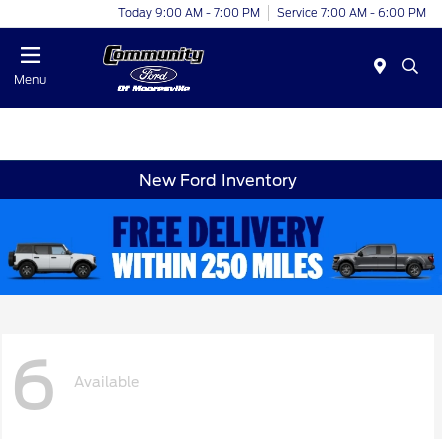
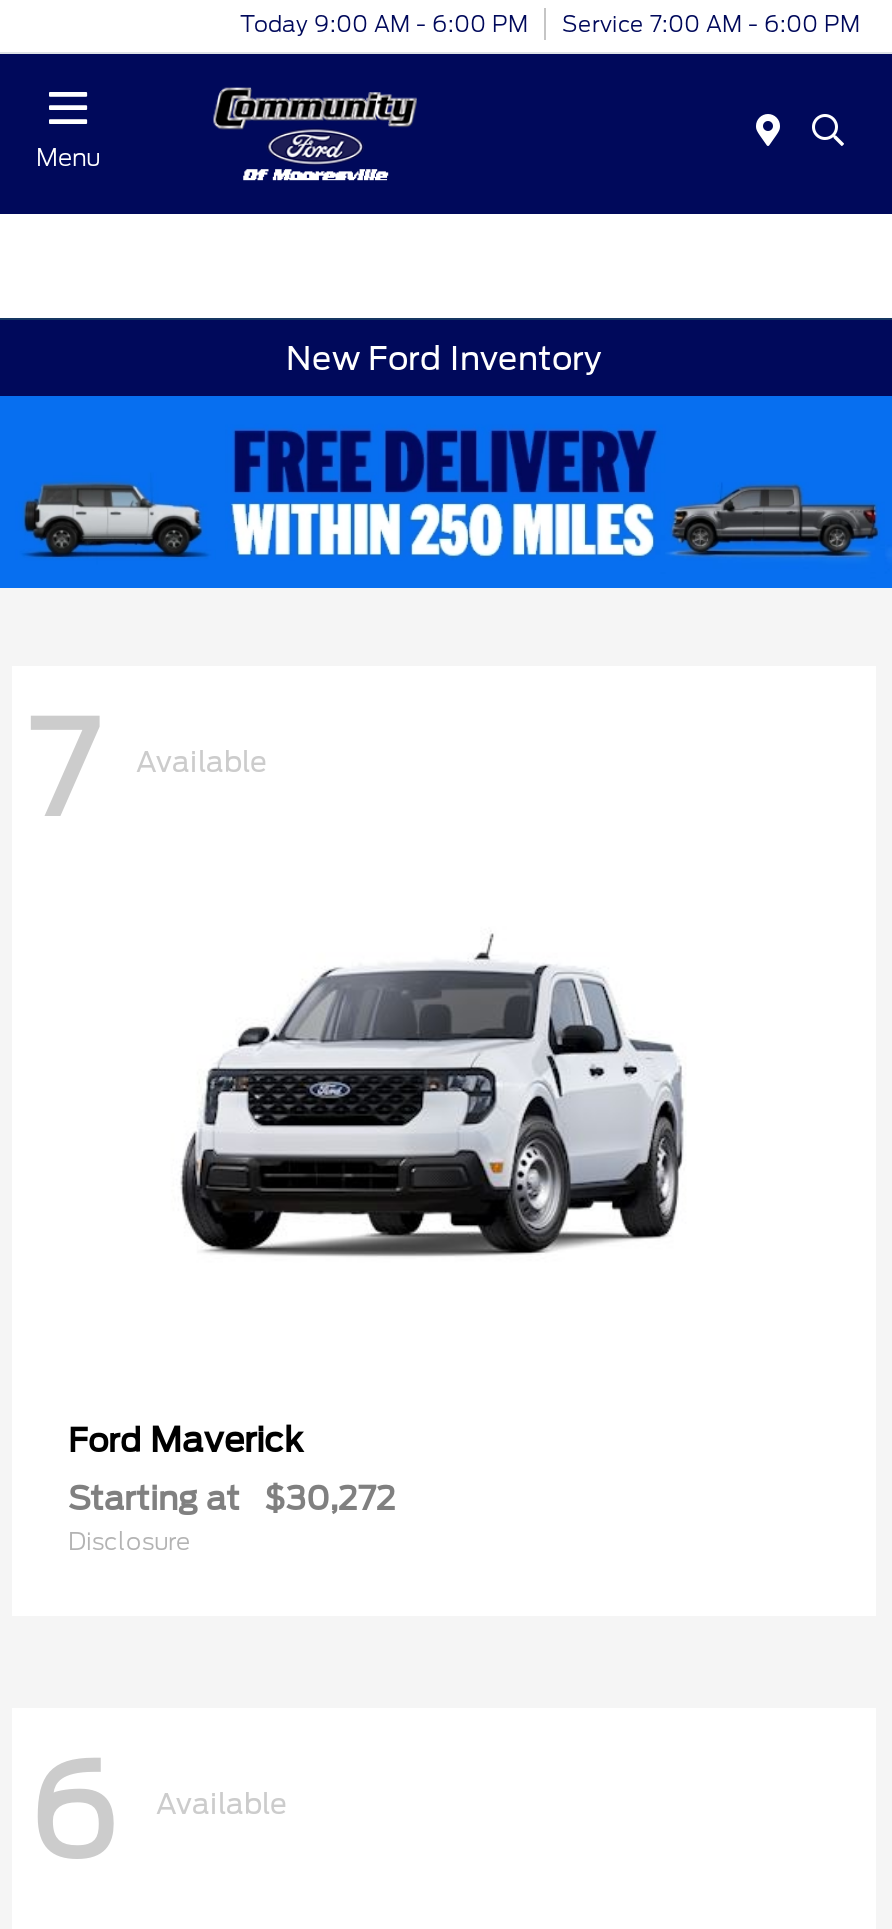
[118,5,426,19] Today 9:00 AM - 7:00 PM Service 7:00 AM - 6:00 PM -> [240,9,860,37] Today 9:00 AM - 6:00 PM Service 7:00 AM - 6:00 PM
none -> [28,694,266,846] 7 | Available
none -> [68,1419,396,1555] Ford Maverick | Starting at | $30,272 | Disclosure
none -> [180,934,684,1256] [image]

